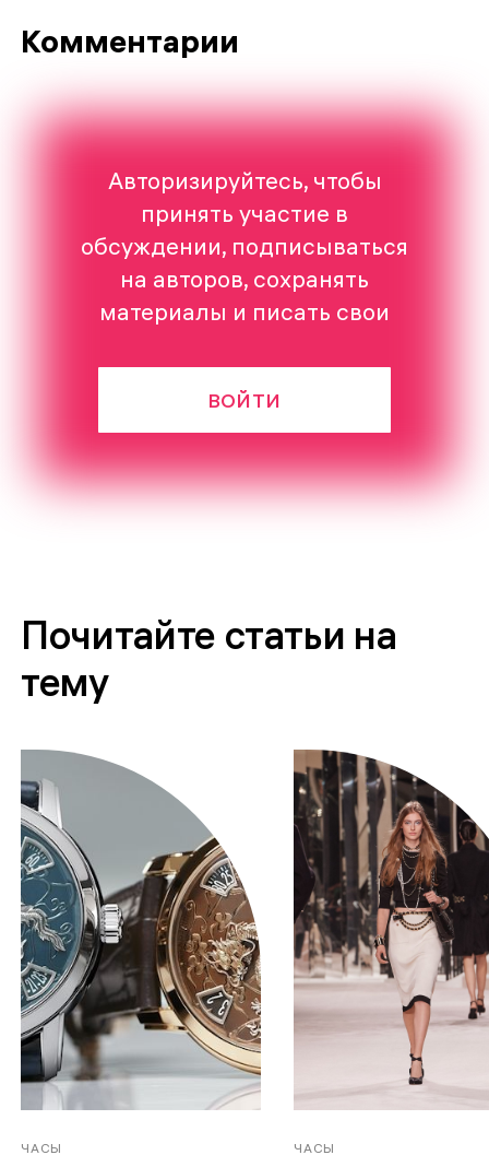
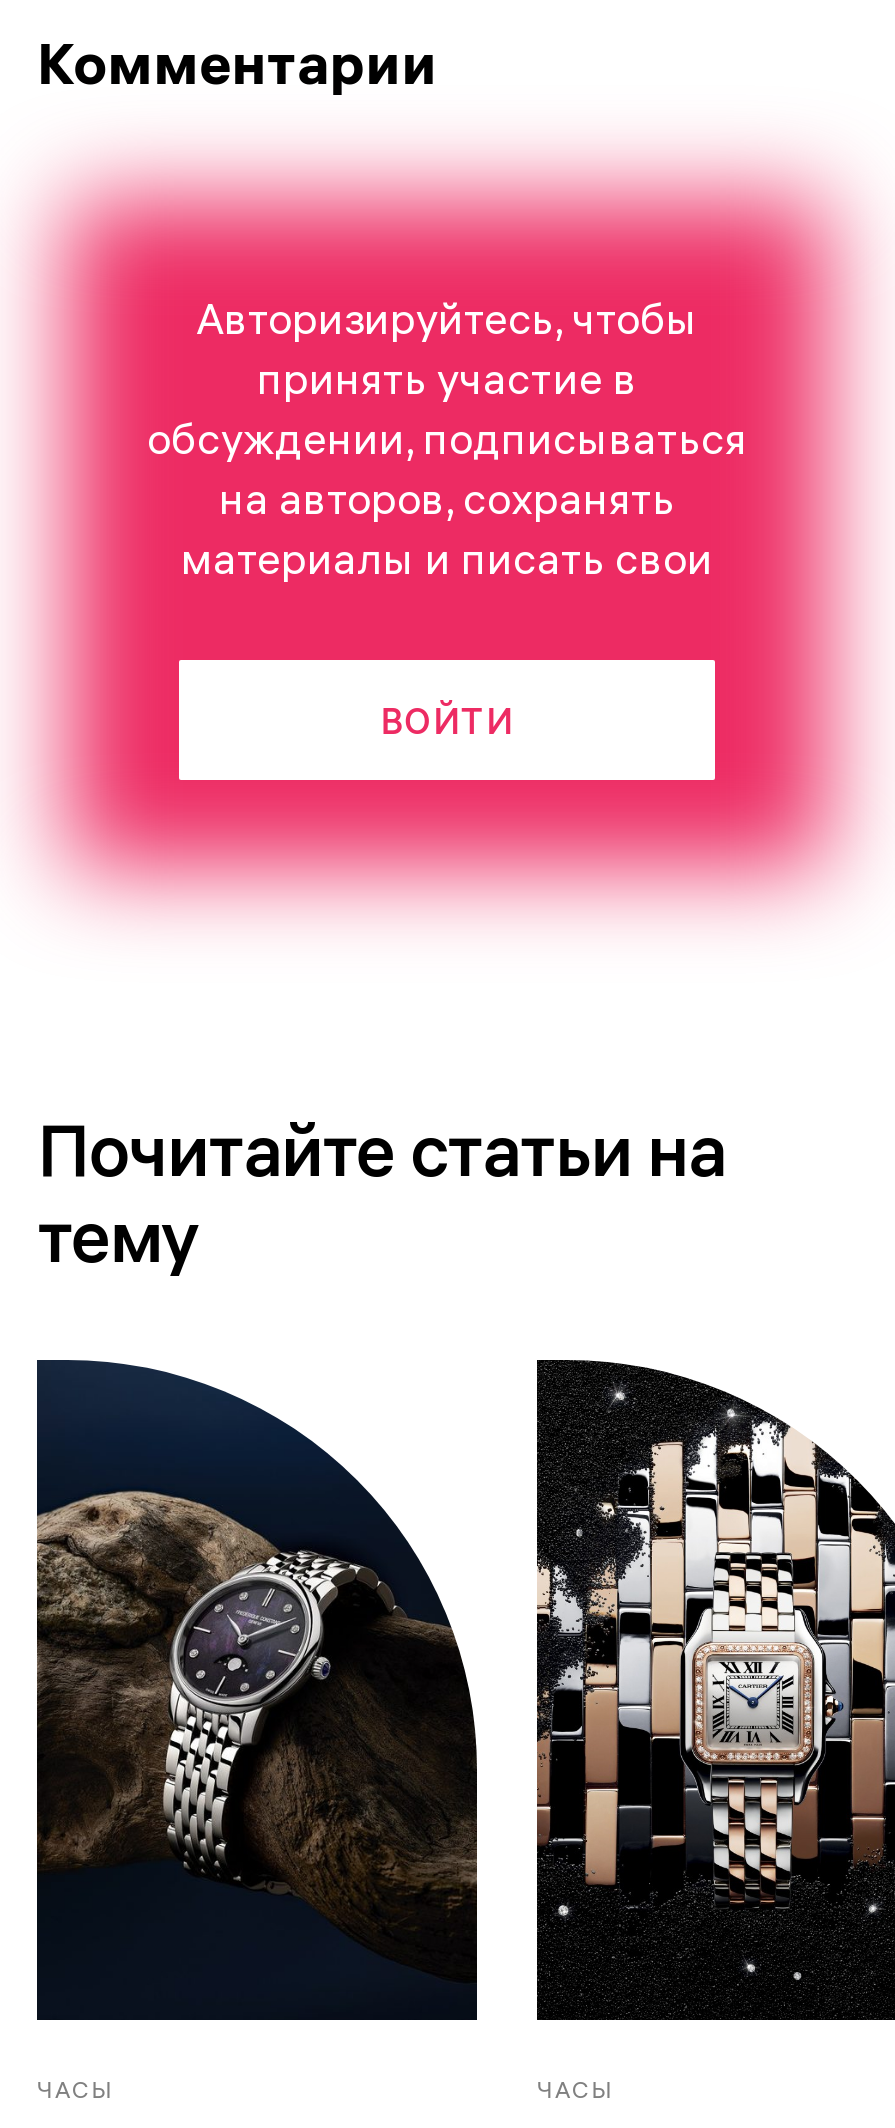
[20,751,262,1110] [image] -> [35,1360,479,2022] [image]
[293,748,486,1110] [image] -> [535,1358,889,2022] [image]

